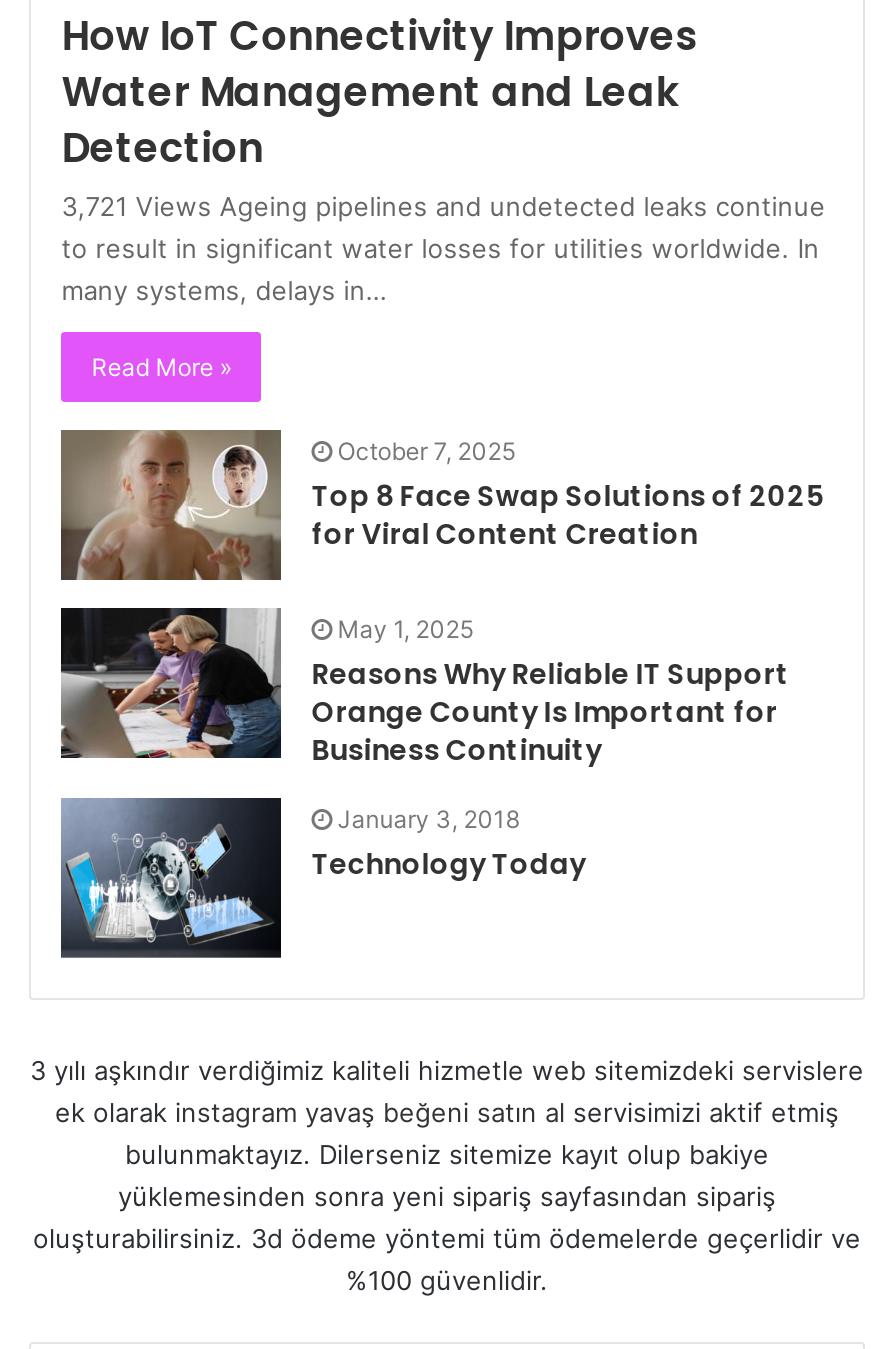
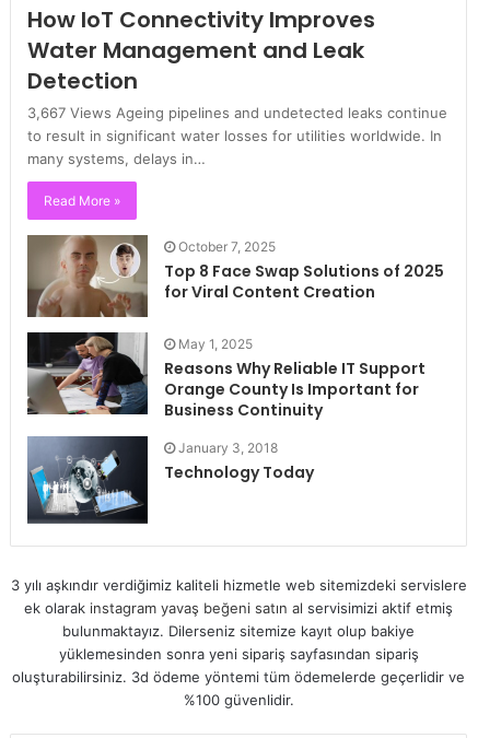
[62,190,826,222] 3,721 Views Ageing pipelines and undetected leaks continue -> [28,104,448,122] 3,667 Views Ageing pipelines and undetected leaks continue

